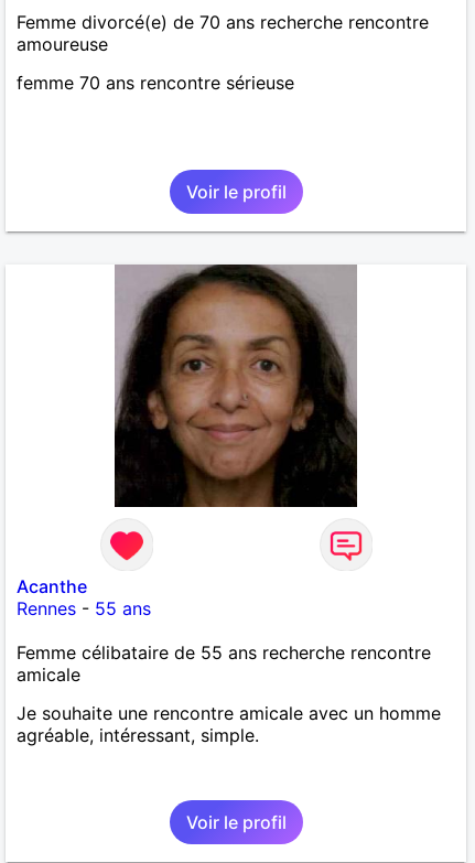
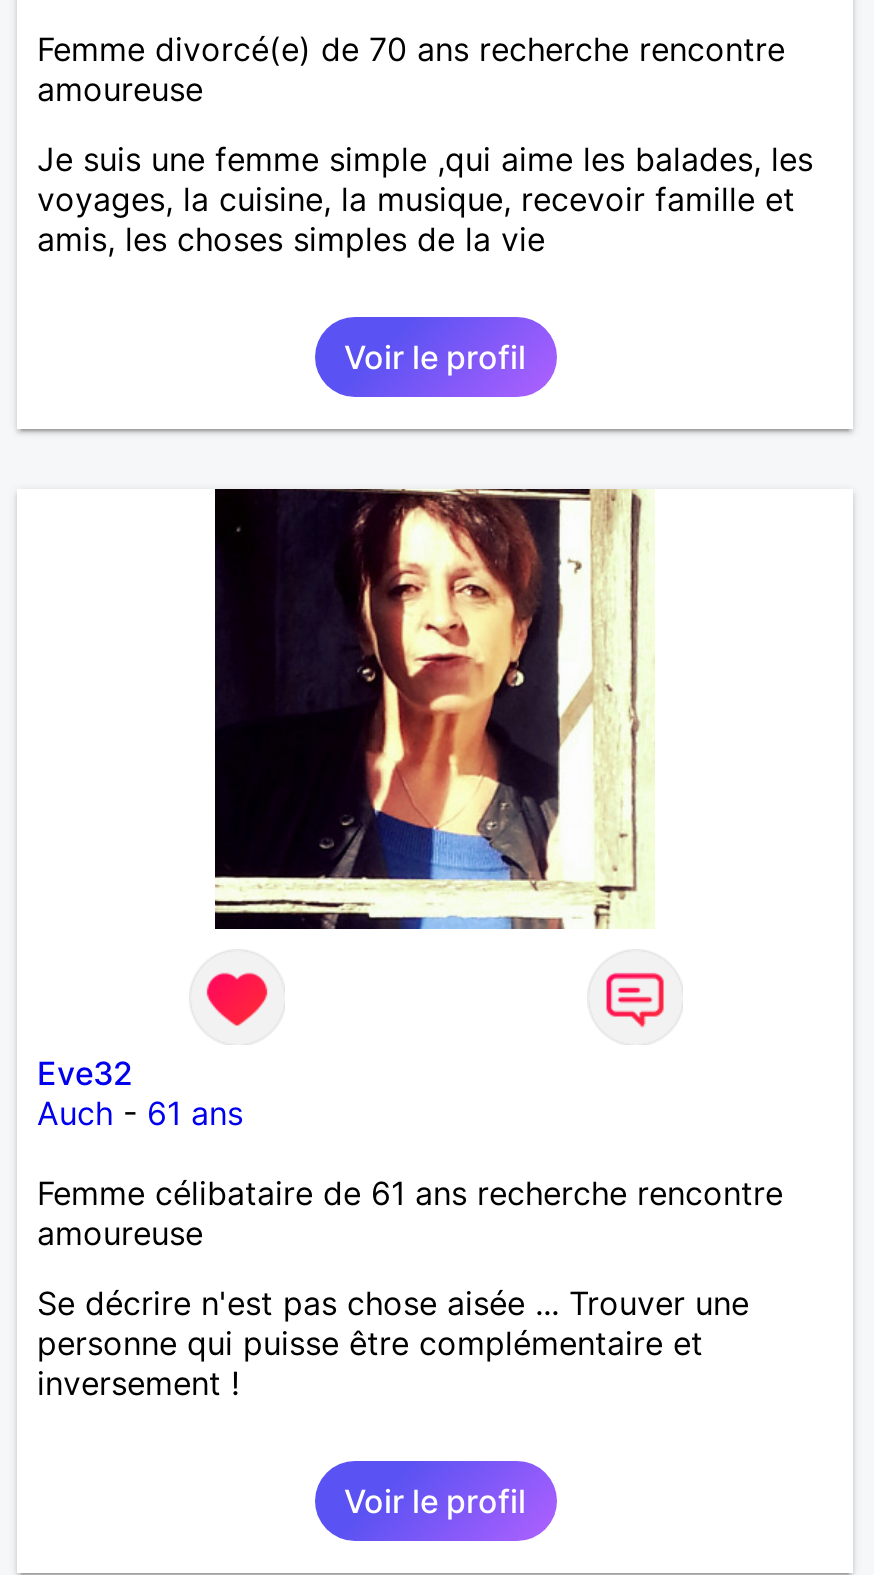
[17,72,294,94] femme 70 ans rencontre sérieuse -> [37,139,813,259] Je suis une femme simple ,qui aime les balades, les | voyages, la cuisine, la musique, recevoir famille et | amis, les choses simples de la vie
[114,263,358,508] [image] -> [215,487,655,931] [image]
[17,575,151,619] Acanthe | Rennes - 55 ans -> [37,1053,243,1133] Eve32 | Auch - 61 ans
[17,641,431,685] Femme célibataire de 55 ans recherche rencontre | amicale -> [37,1173,783,1253] Femme célibataire de 61 ans recherche rencontre | amoureuse
[17,702,441,746] Je souhaite une rencontre amicale avec un homme | agréable, intéressant, simple. -> [37,1283,749,1403] Se décrire n'est pas chose aisée ... Trouver une | personne qui puisse être complémentaire et | inversement !

